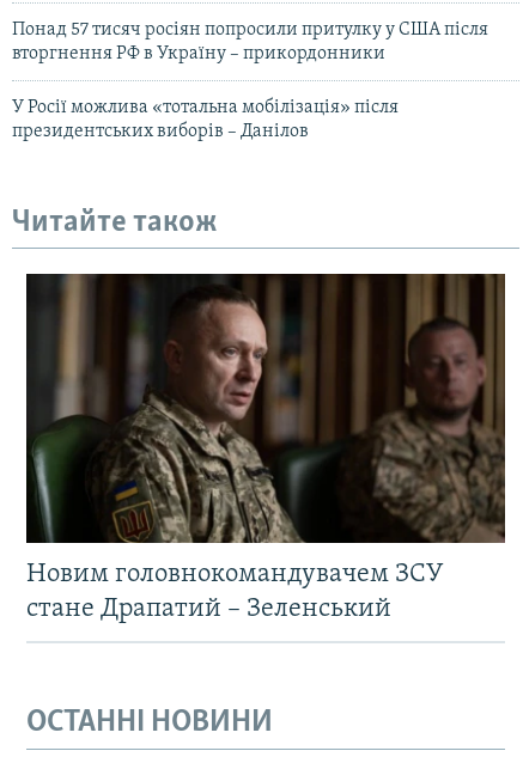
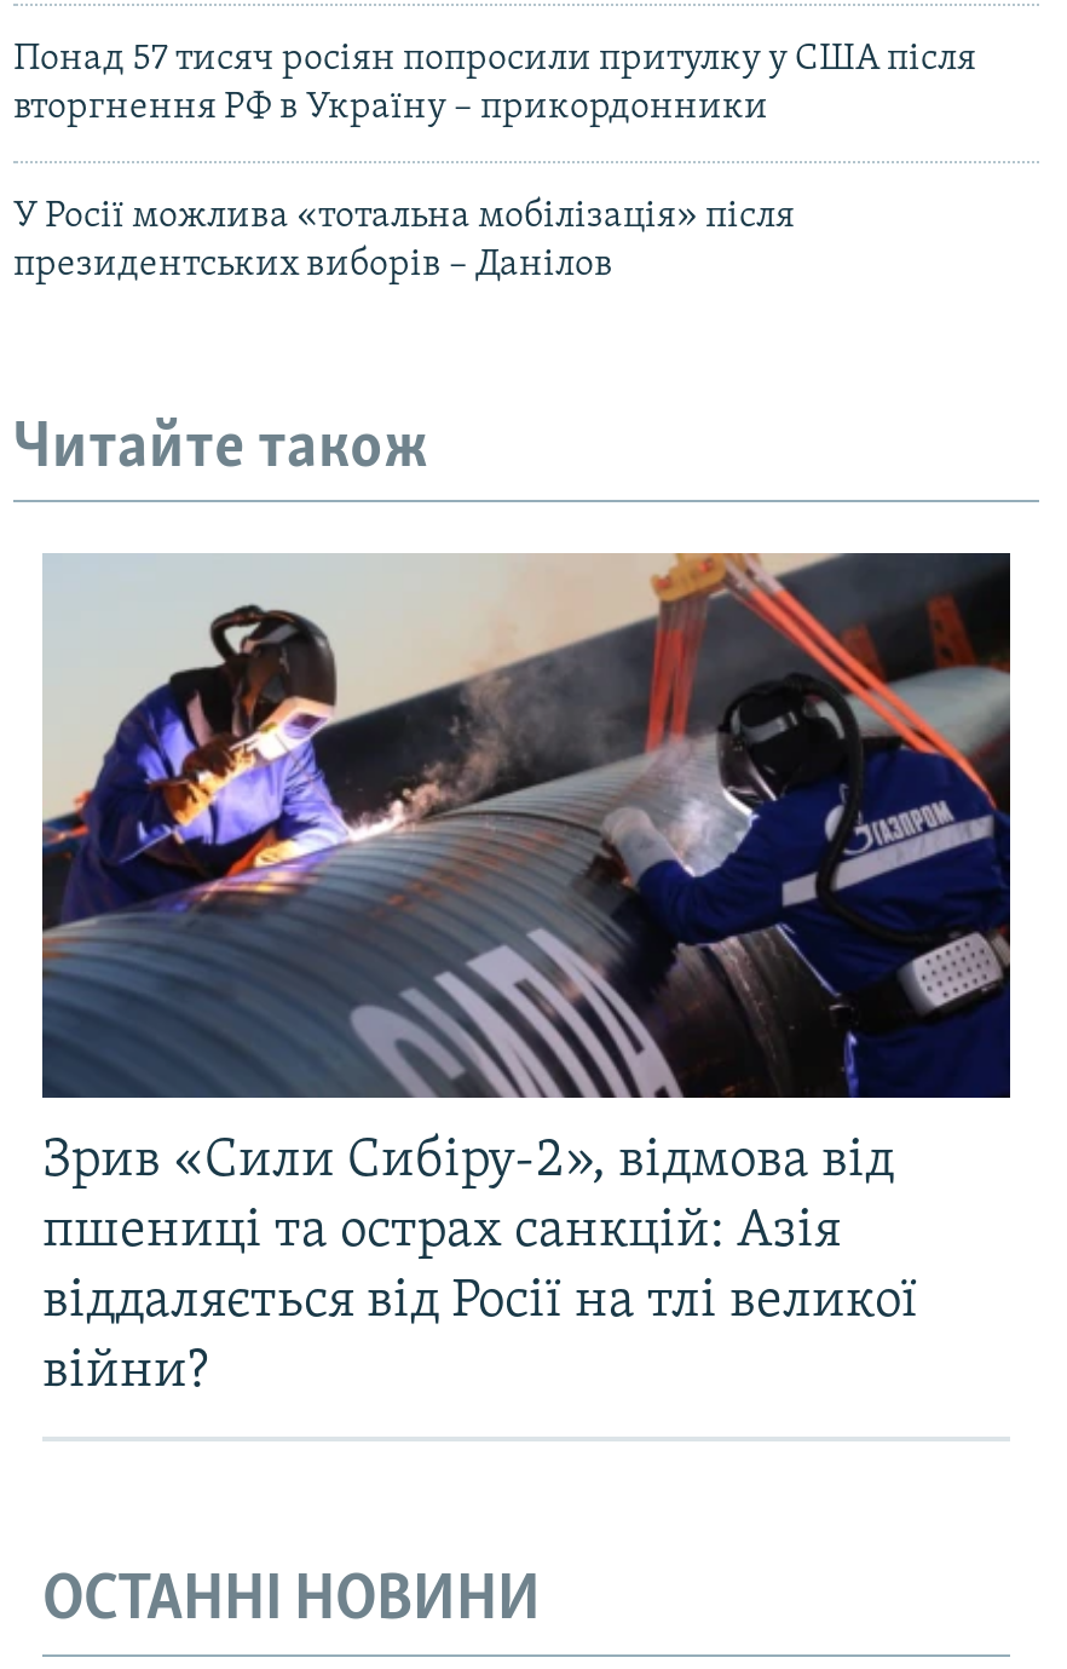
[25,273,505,623] [image] | Новим головнокомандувачем ЗСУ | стане Драпатий – Зеленський -> [40,551,1010,1401] [image] | Зрив «Сили Сибіру-2», відмова від | пшениці та острах санкцій: Азія | віддаляється від Росії на тлі великої | війни?

